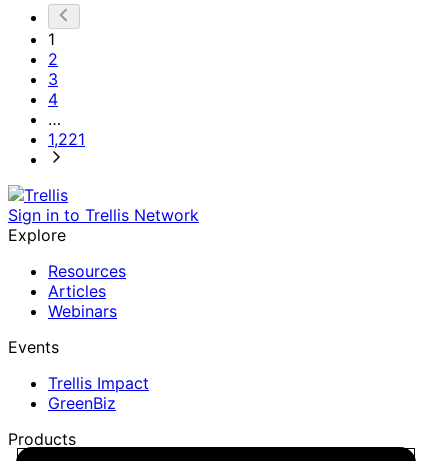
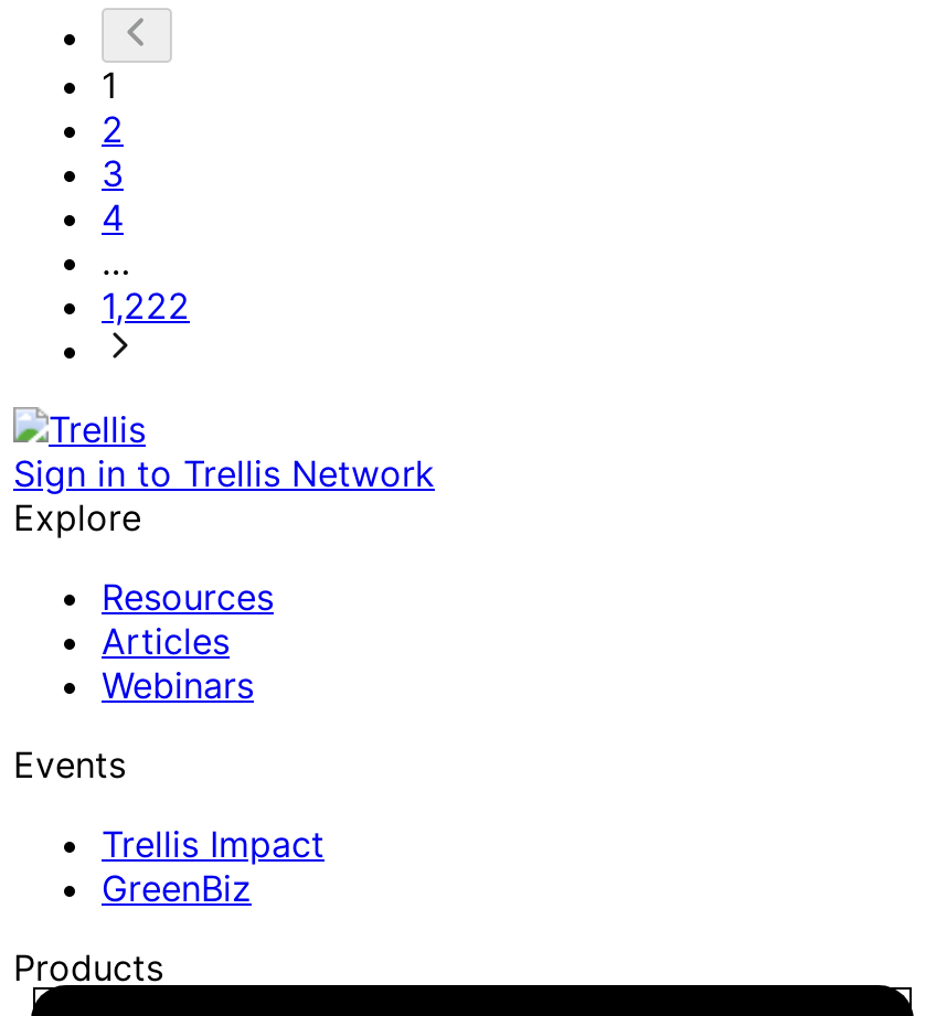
[48,129,85,149] 1,221 -> [102,283,190,327] 1,222

